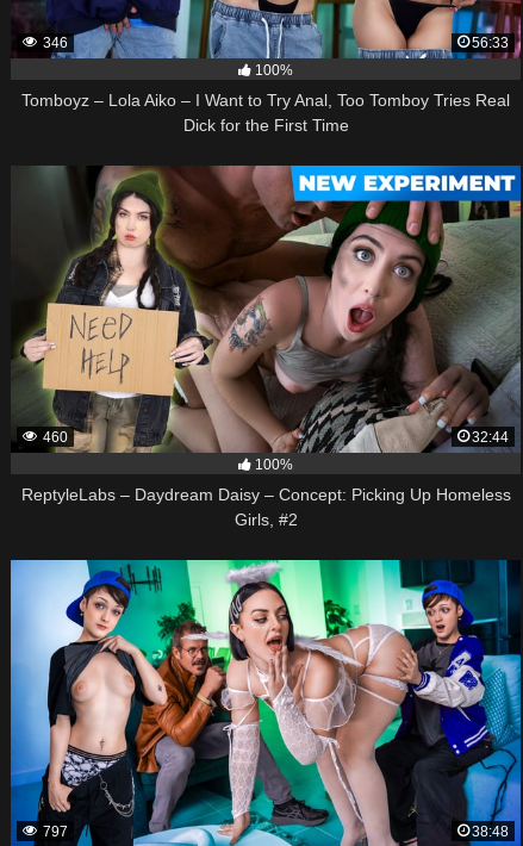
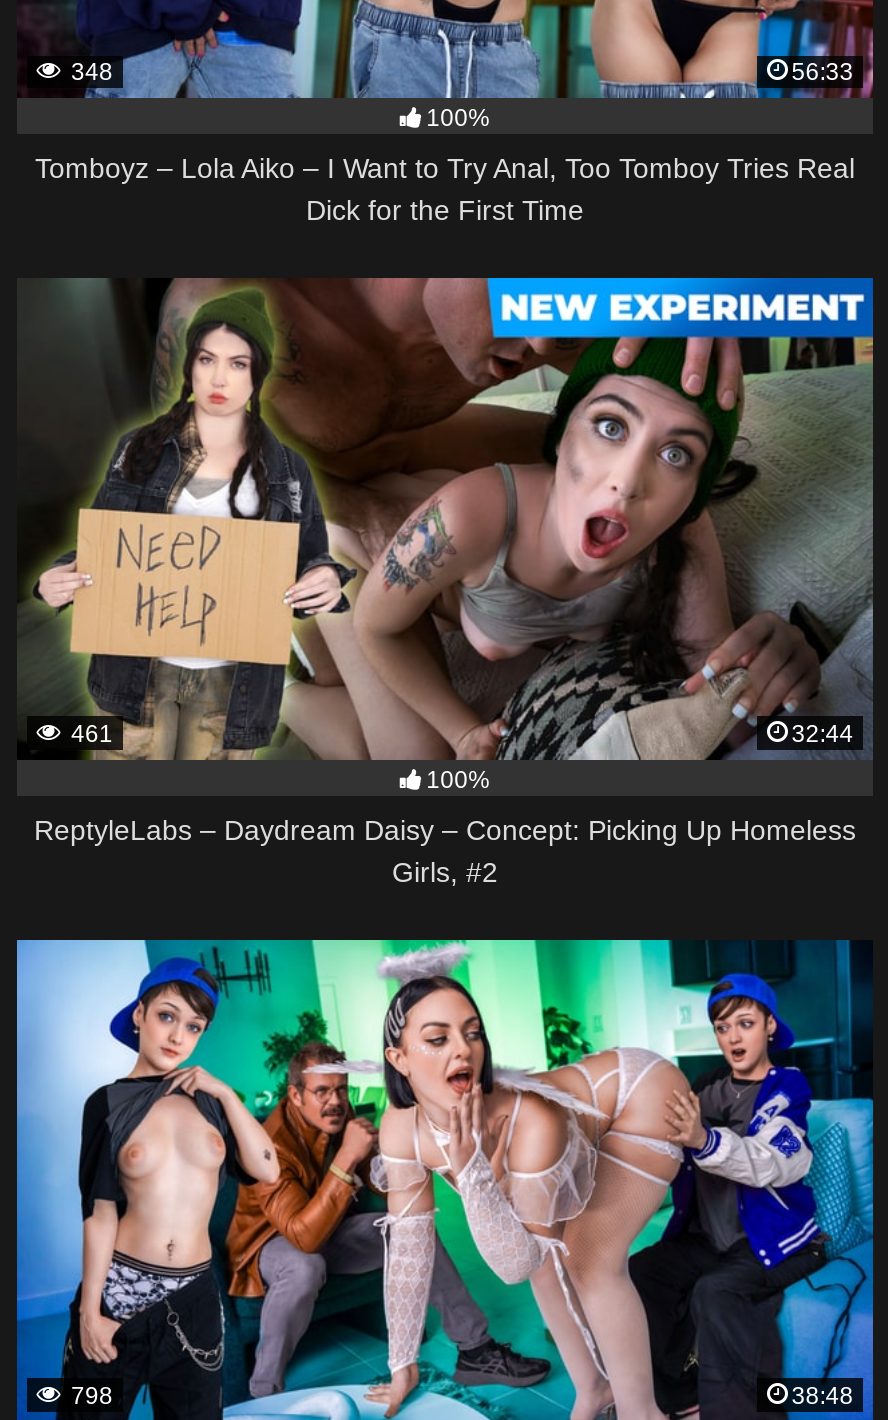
[39,34,68,51] 346 -> [65,58,113,86] 348
[39,429,68,445] 460 -> [65,720,113,748] 461
[39,823,68,840] 797 -> [65,1381,113,1409] 798

